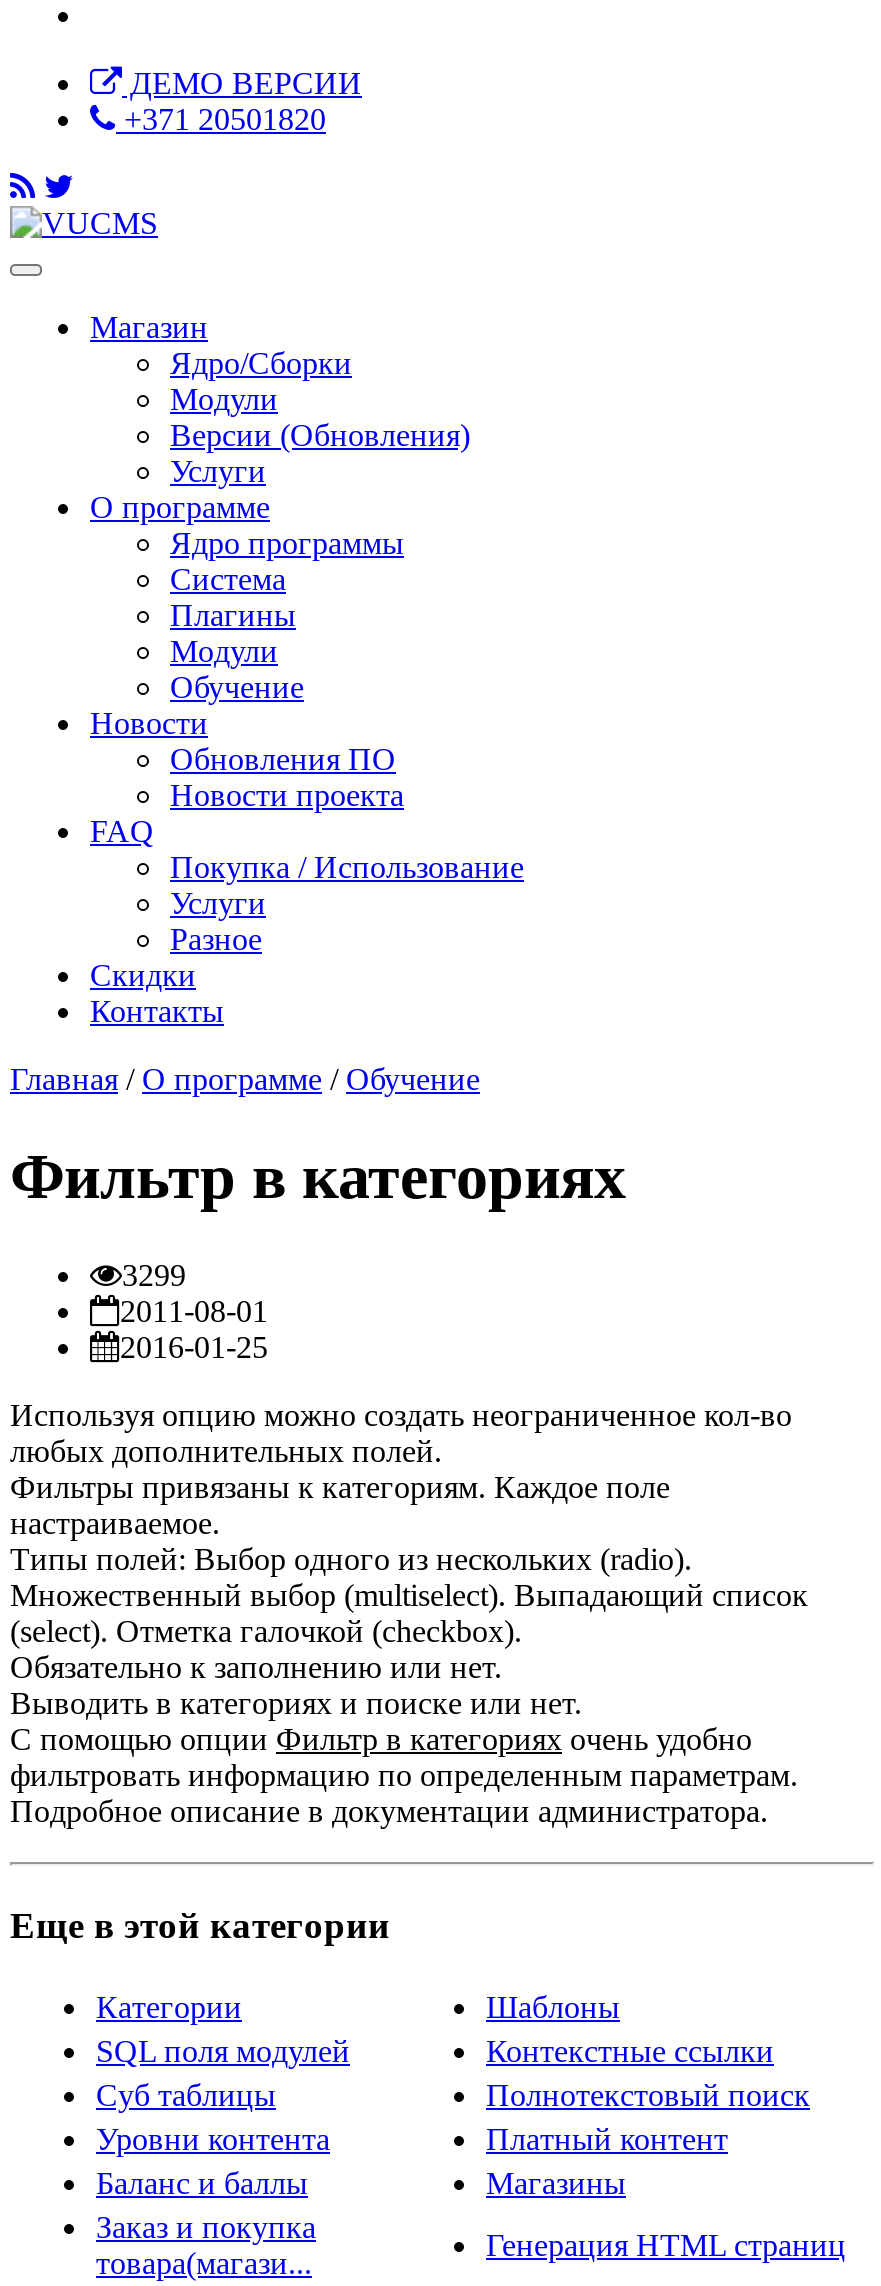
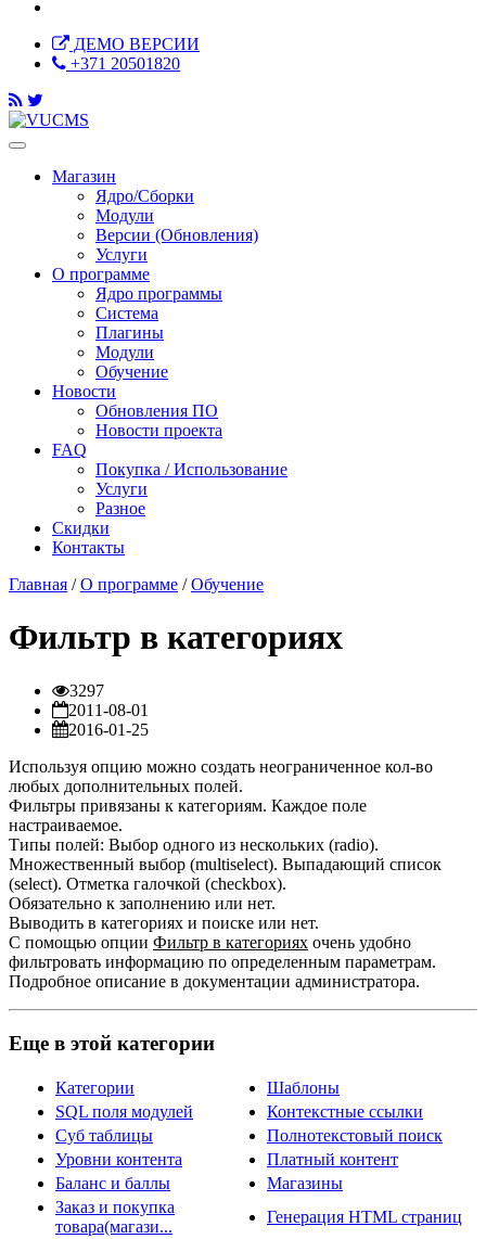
[122,1258,186,1292] 3299 -> [69,681,104,700] 3297

